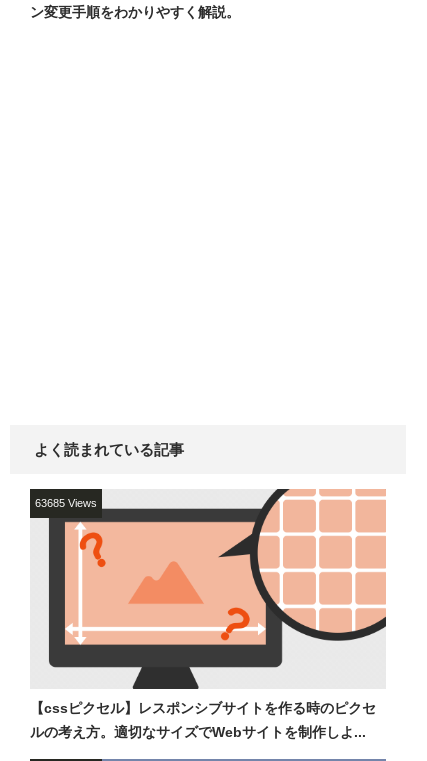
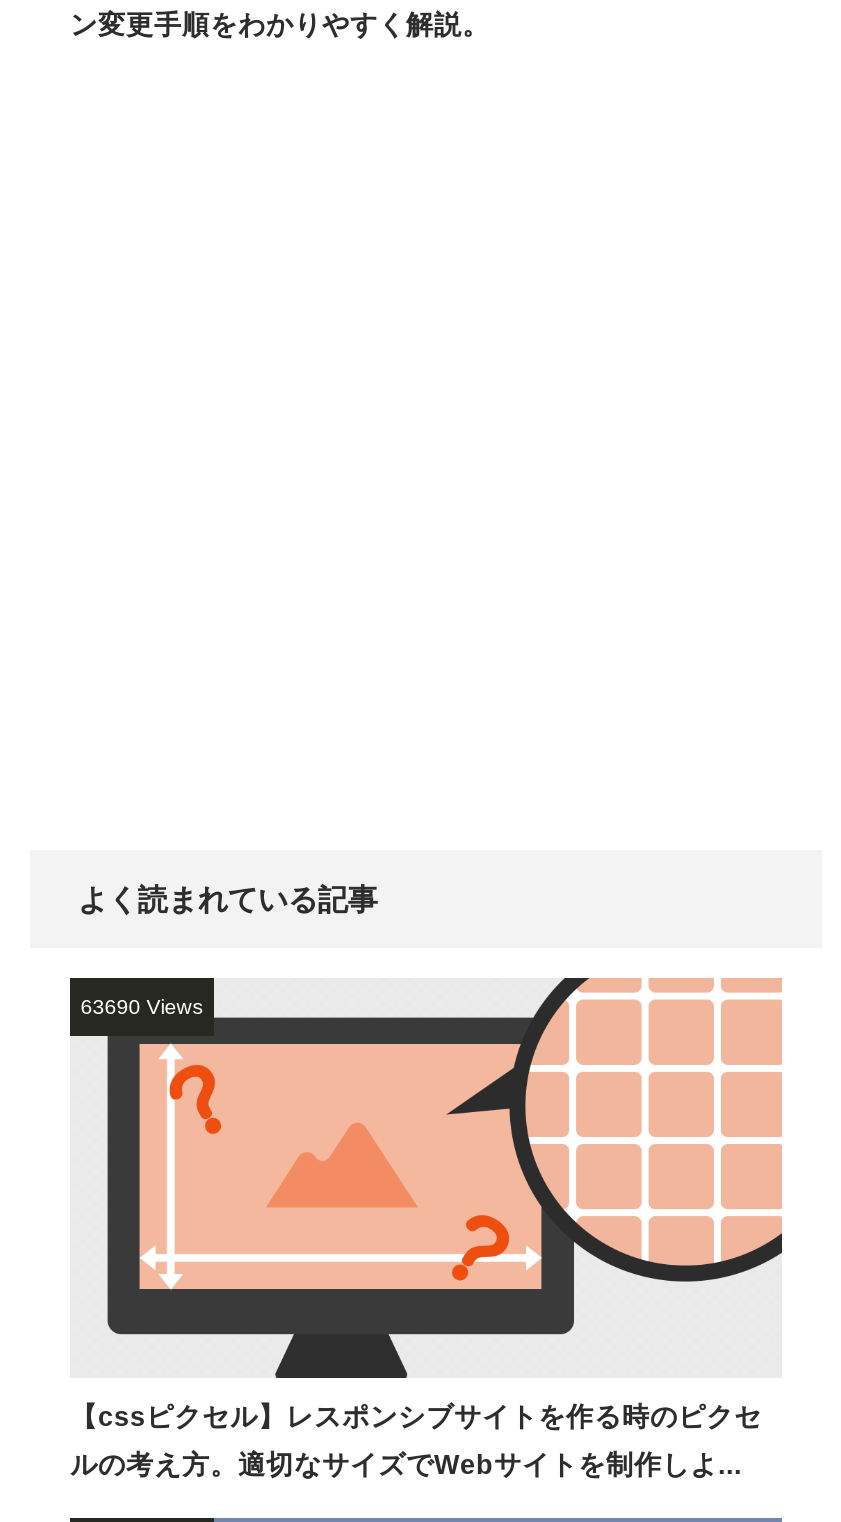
[35,497,97,509] 63685 Views -> [80,994,204,1018] 63690 Views

